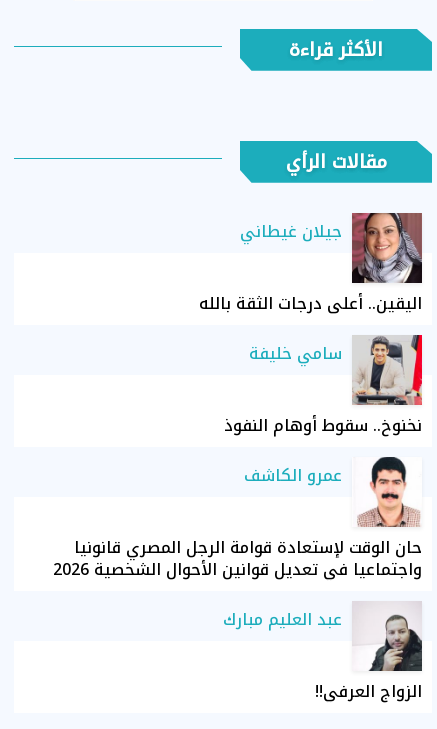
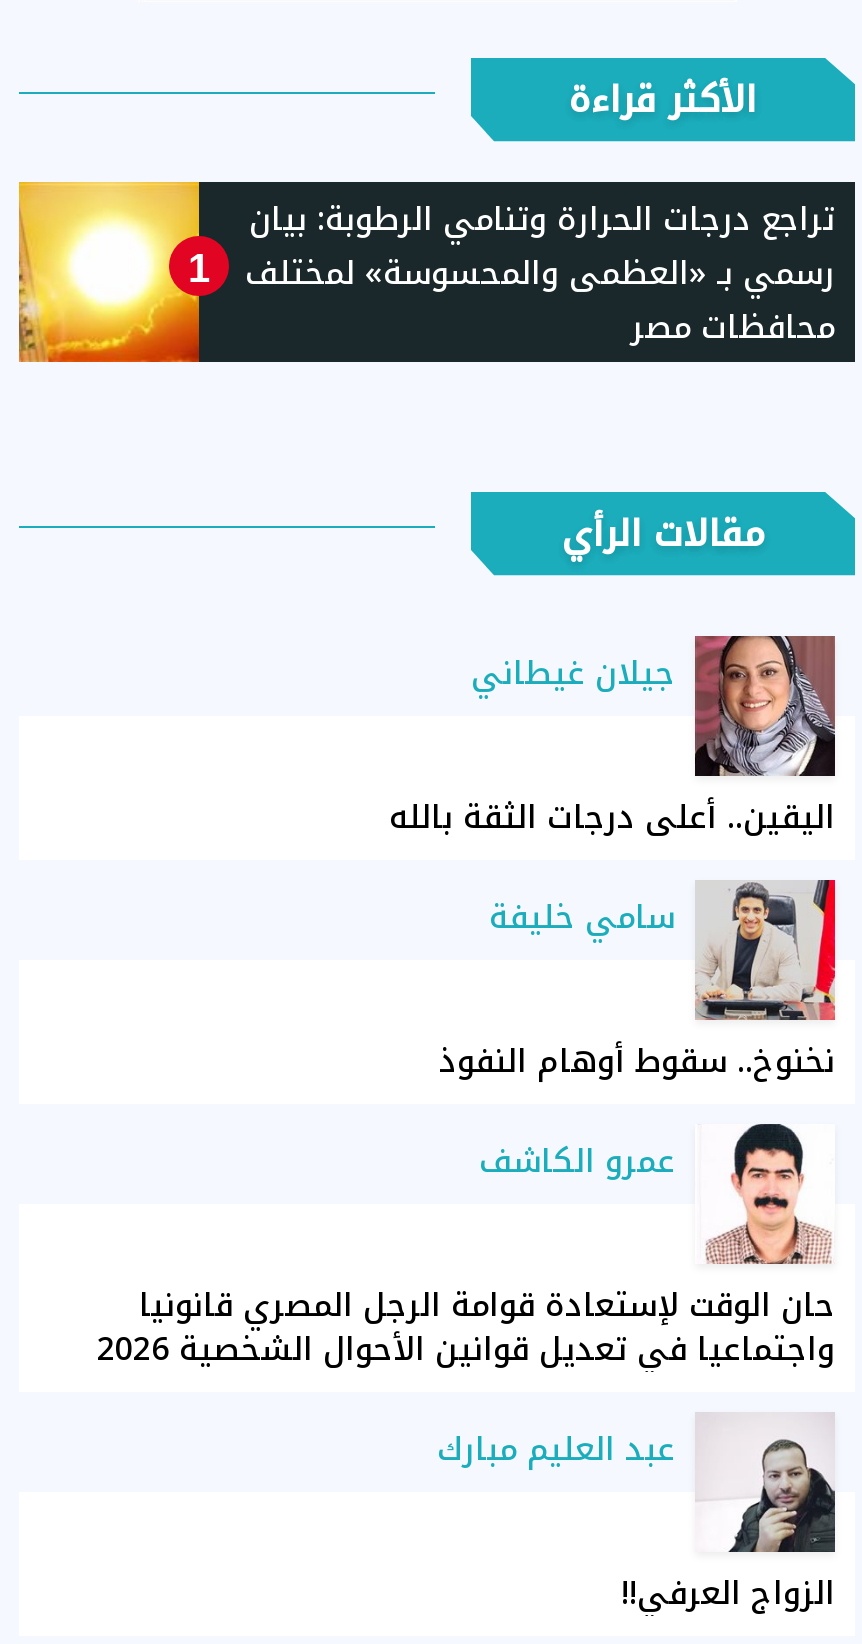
none -> [188,245,210,289] 1
none -> [245,187,835,357] تراجع درجات الحرارة وتنامي الرطوبة: بيان | رسمي بـ «العظمى والمحسوسة» لمختلف | محافظات مصر

